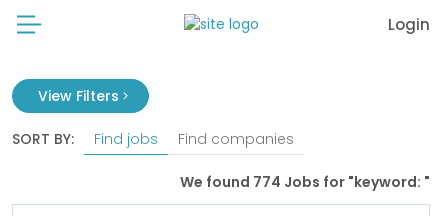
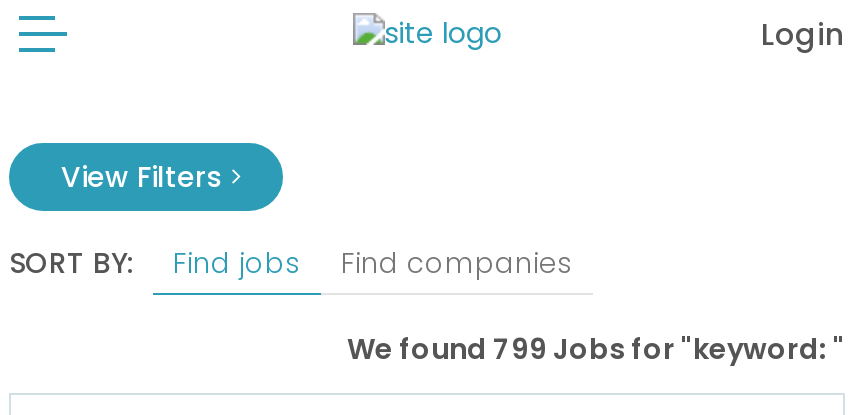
[180,172,430,192] We found 774 Jobs for "keyword: " -> [347,329,845,369] We found 799 Jobs for "keyword: "

